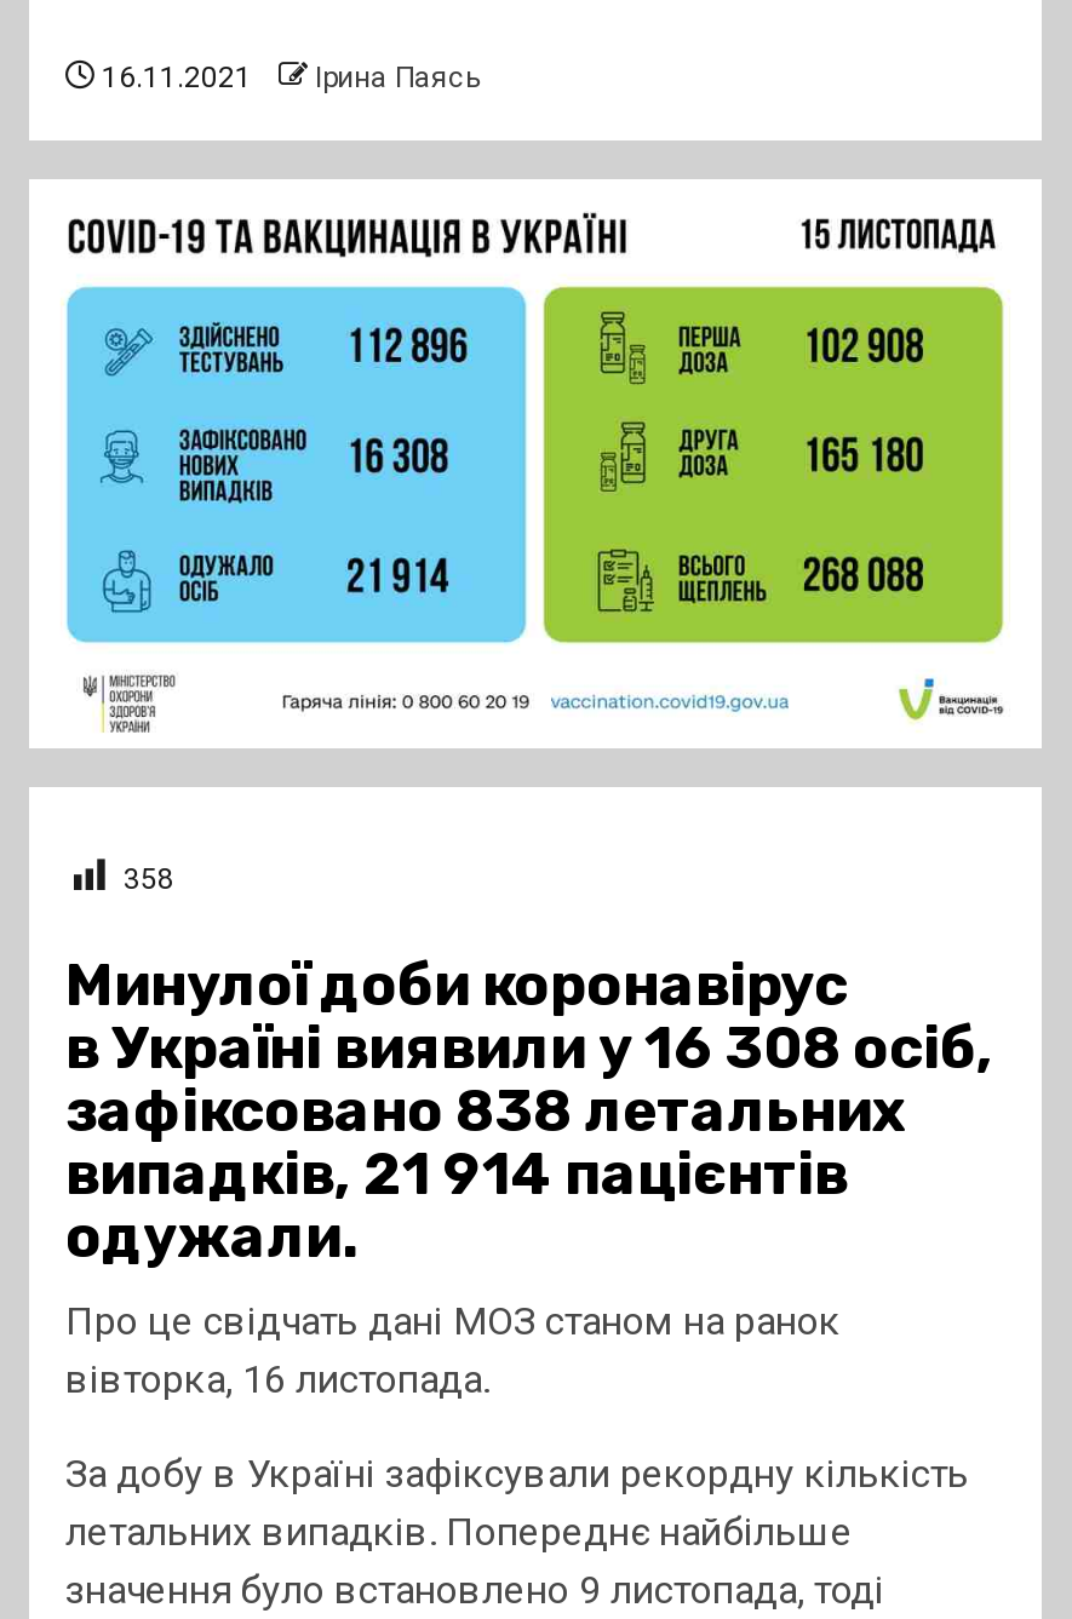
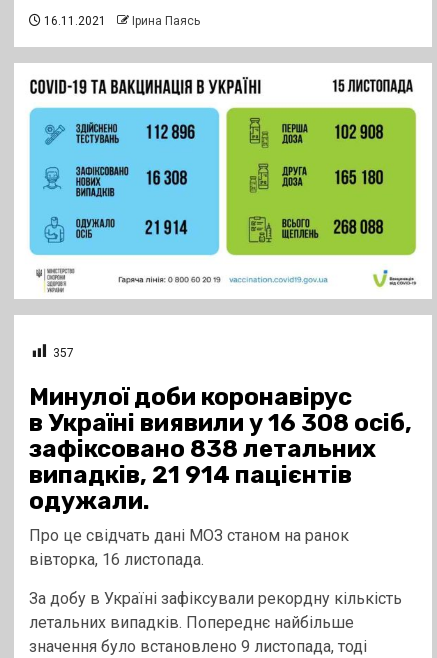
[124,862,174,896] 358 -> [53,346,74,360] 357

